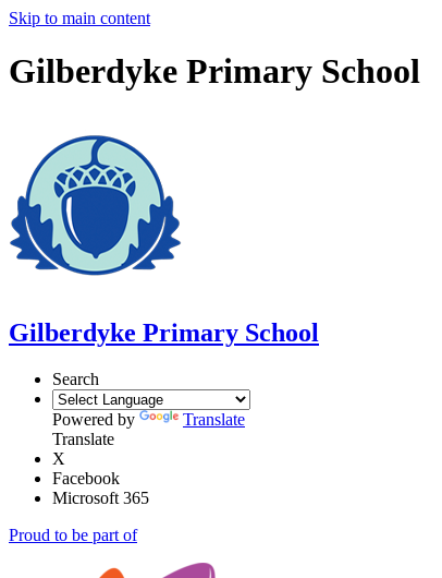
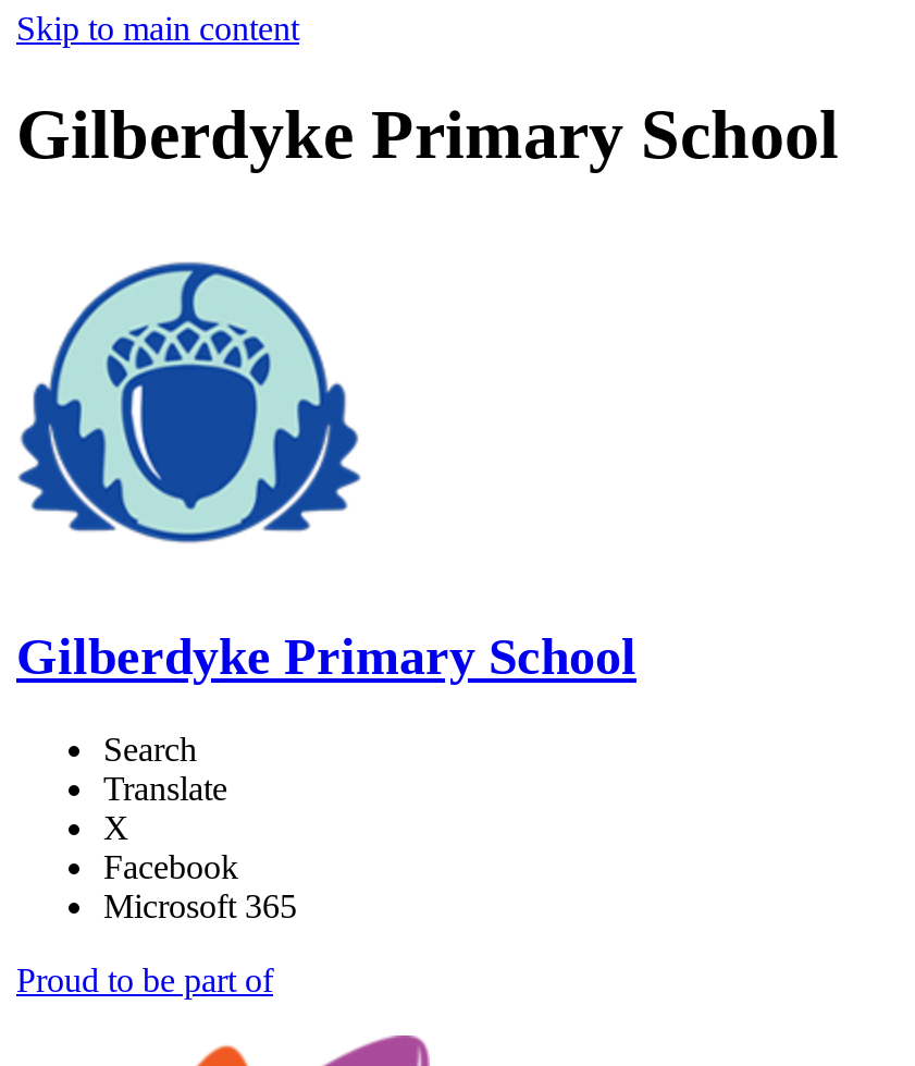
[52,410,245,428] Powered by | Translate -> none

